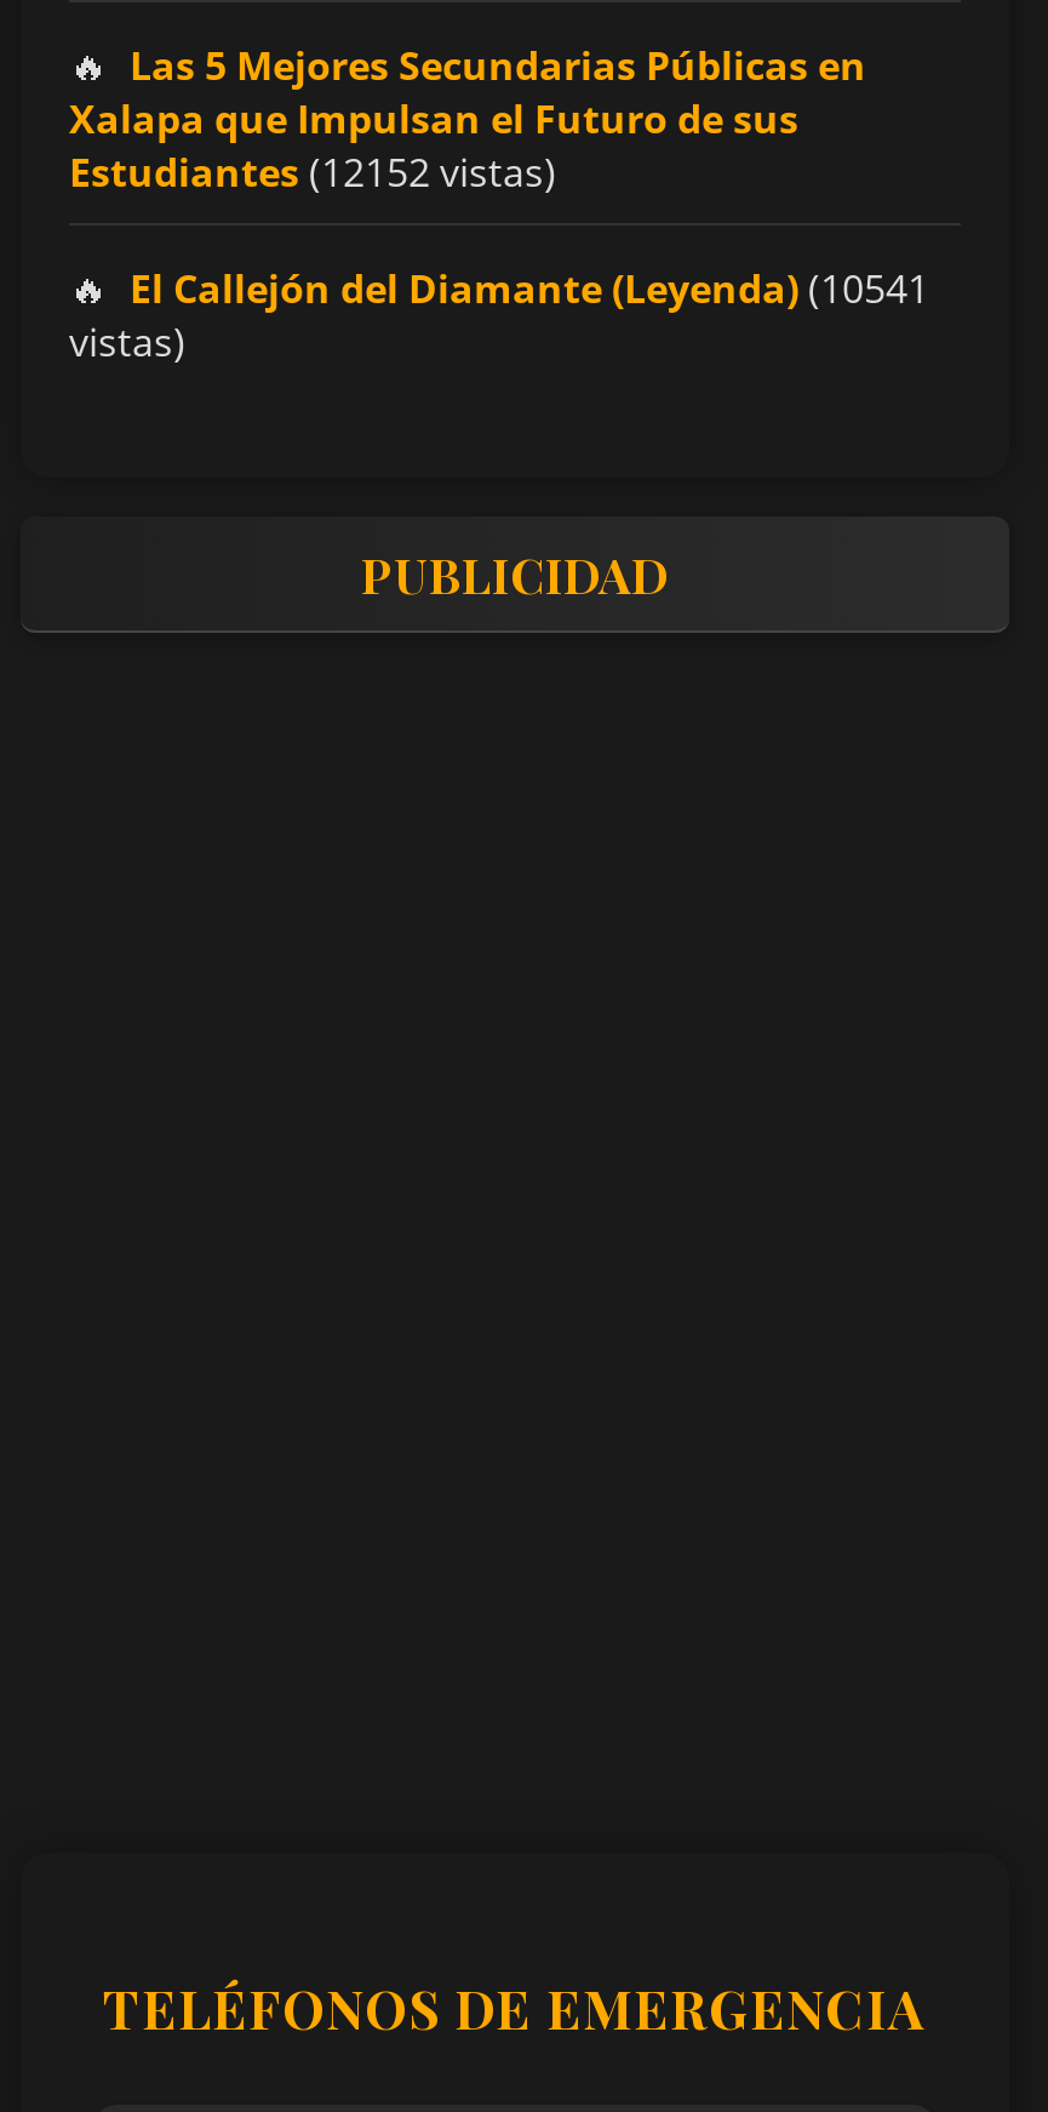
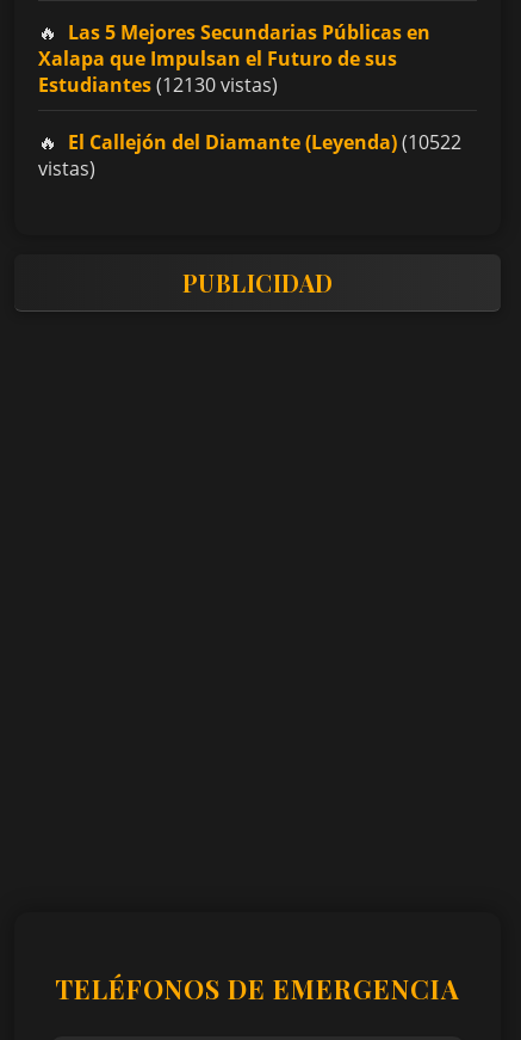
[69,145,556,198] Estudiantes (12152 vistas) -> [38,71,278,98] Estudiantes (12130 vistas)
[130,261,929,314] El Callejón del Diamante (Leyenda) (10541 -> [68,129,461,155] El Callejón del Diamante (Leyenda) (10522

